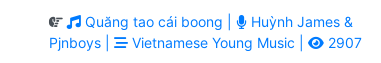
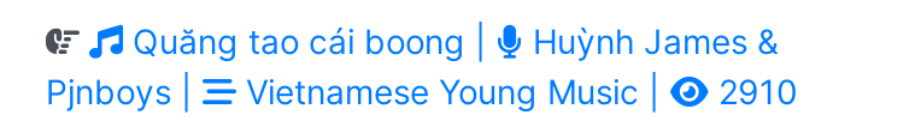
[324,34,362,51] 2907 -> [709,70,798,111] 2910

